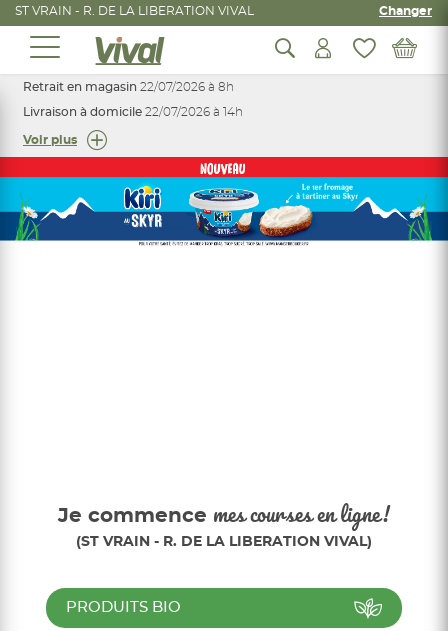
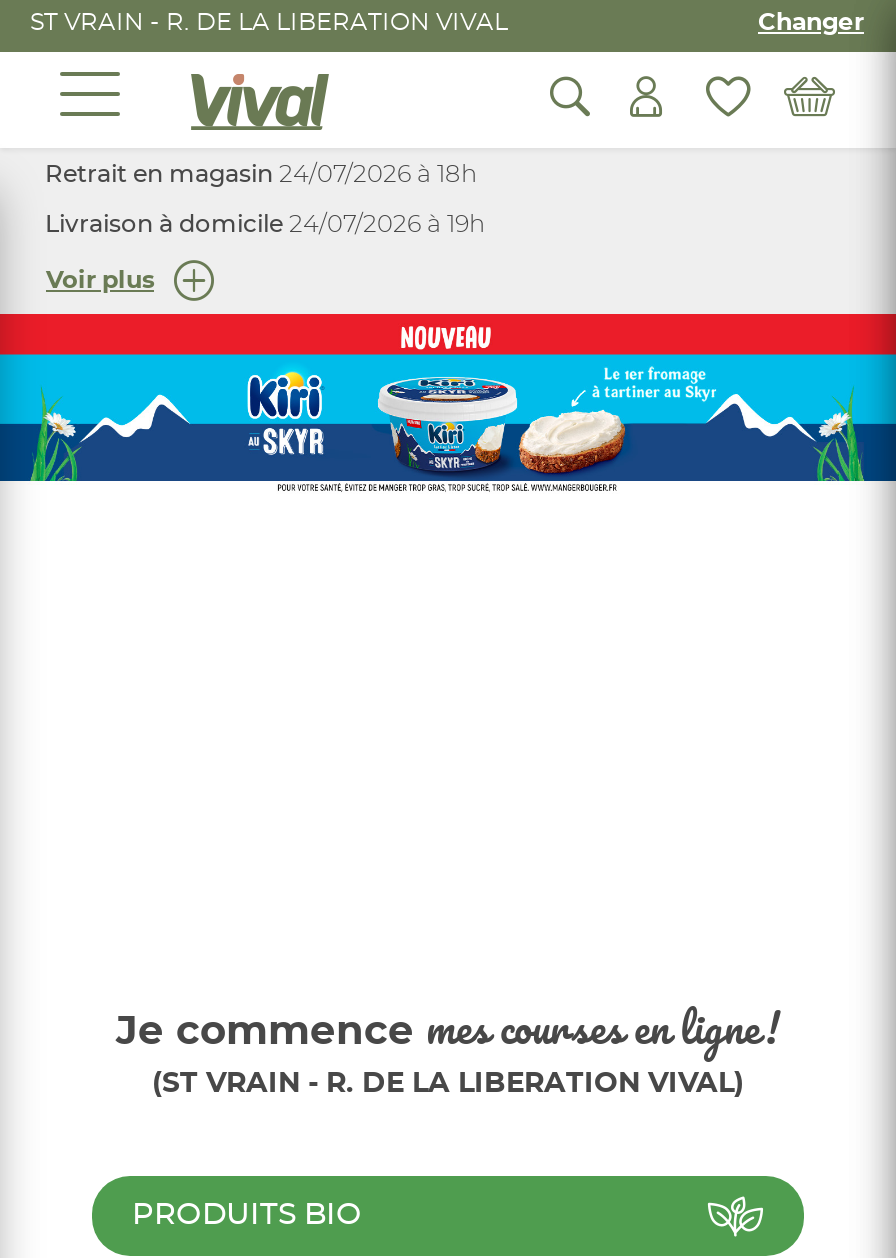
[22,81,233,93] Retrait en magasin 22/07/2026 à 8h -> [45,162,477,186] Retrait en magasin 24/07/2026 à 18h
[22,106,242,118] Livraison à domicile 22/07/2026 à 14h -> [45,212,485,236] Livraison à domicile 24/07/2026 à 19h

